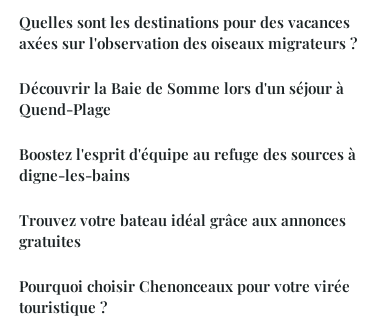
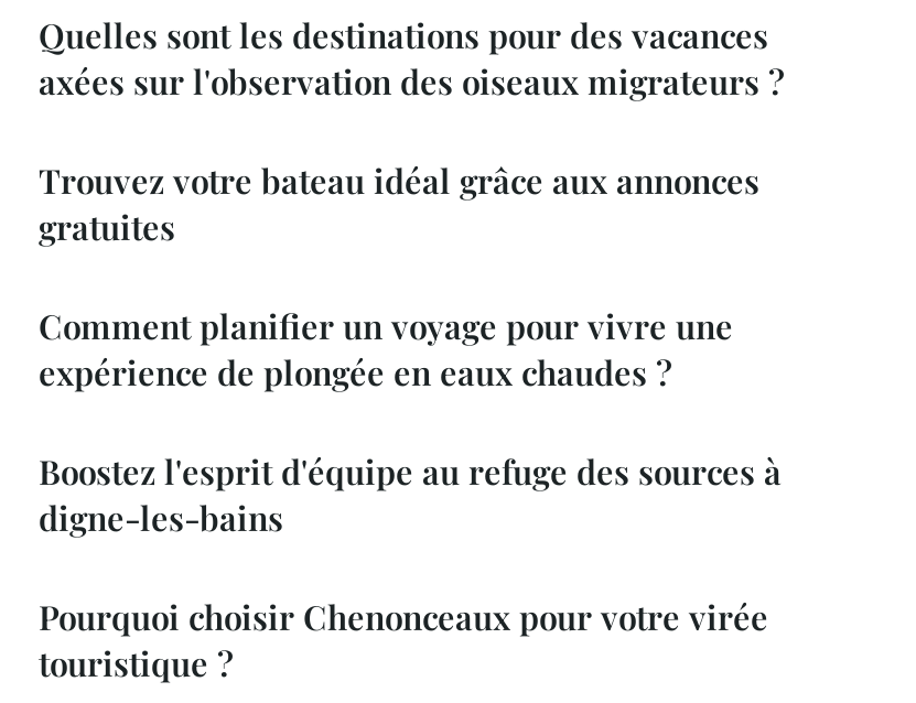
[19,78,344,119] Découvrir la Baie de Somme lors d'un séjour à | Quend-Plage -> [39,305,733,395] Comment planifier un voyage pour vivre une | expérience de plongée en eaux chaudes ?
moved [19,144,356,185] -> [39,450,782,541]: Boostez l'esprit d'équipe au refuge des sources à | digne-les-bains
moved [19,210,346,251] -> [39,159,759,250]: Trouvez votre bateau idéal grâce aux annonces | gratuites

